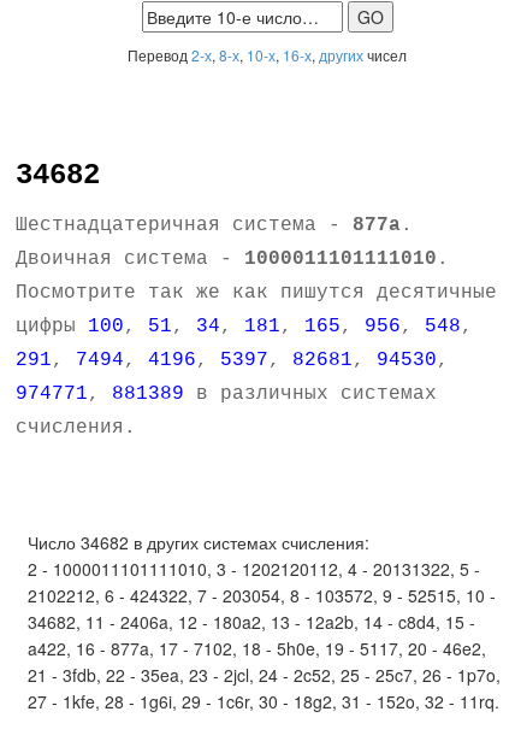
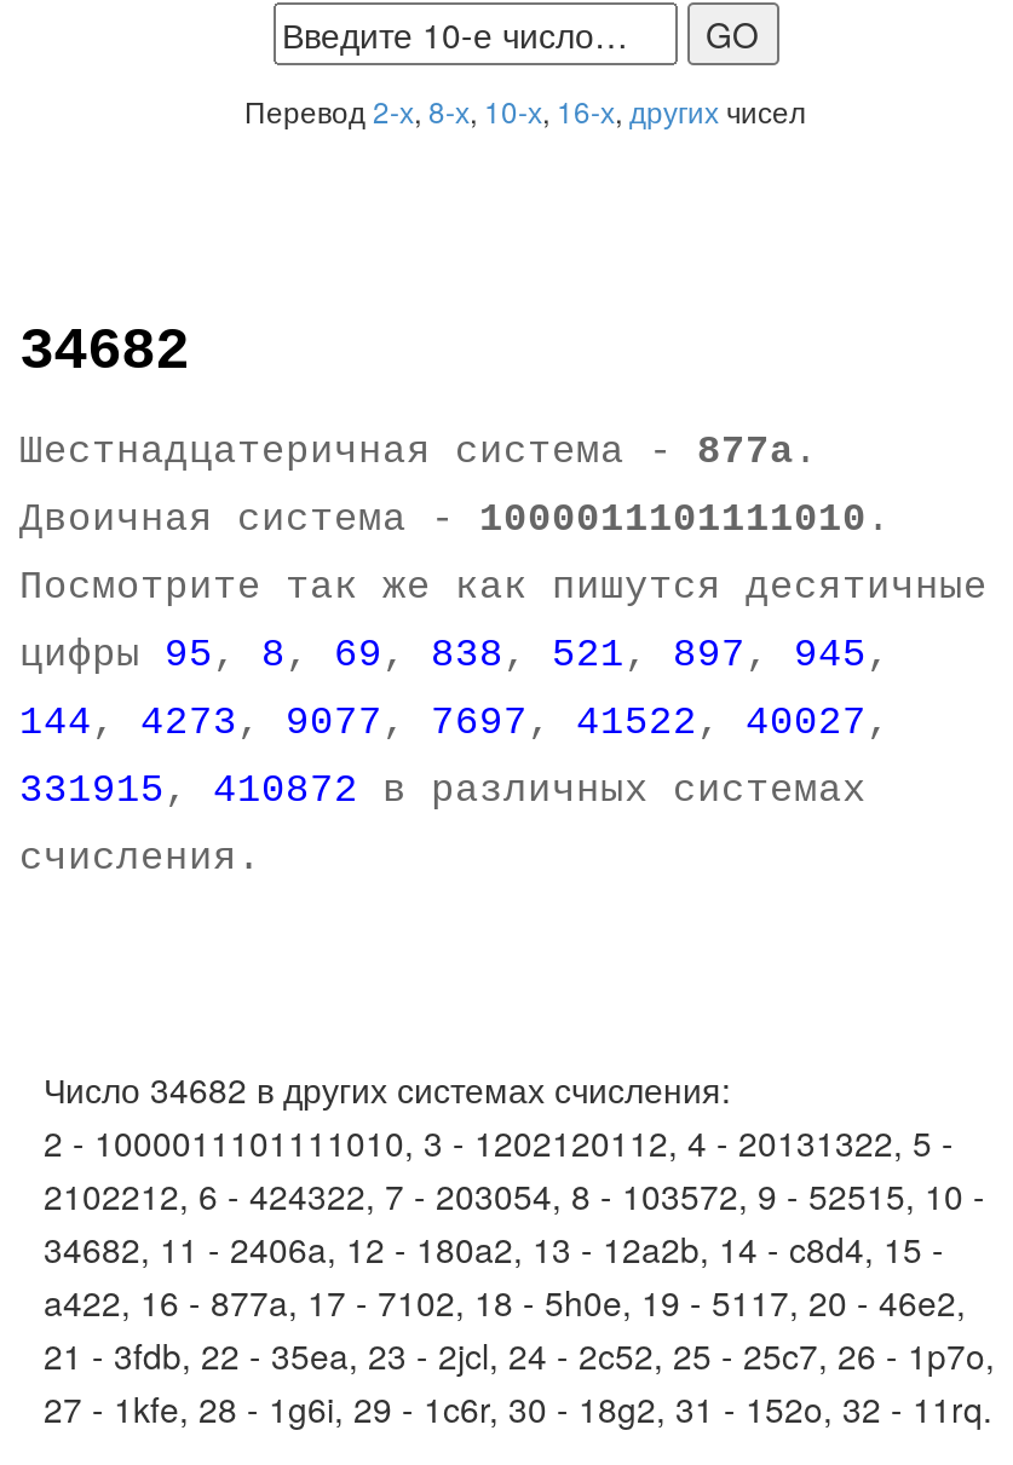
[16,316,473,337] цифры 100, 51, 34, 181, 165, 956, 548, -> [19,634,891,677] цифры 95, 8, 69, 838, 521, 897, 945,
[16,349,449,371] 291, 7494, 4196, 5397, 82681, 94530, -> [19,702,891,745] 144, 4273, 9077, 7697, 41522, 40027,
[16,383,437,405] 974771, 881389 в различных системах -> [19,769,867,813] 331915, 410872 в различных системах

